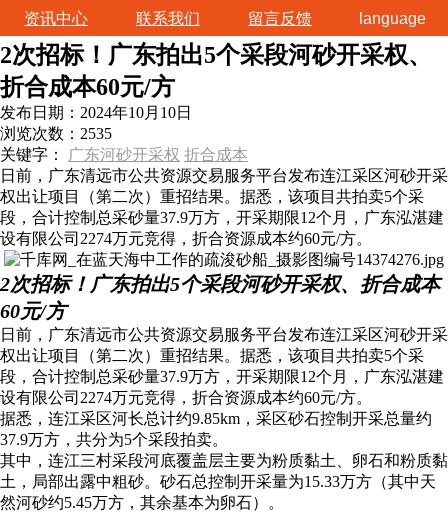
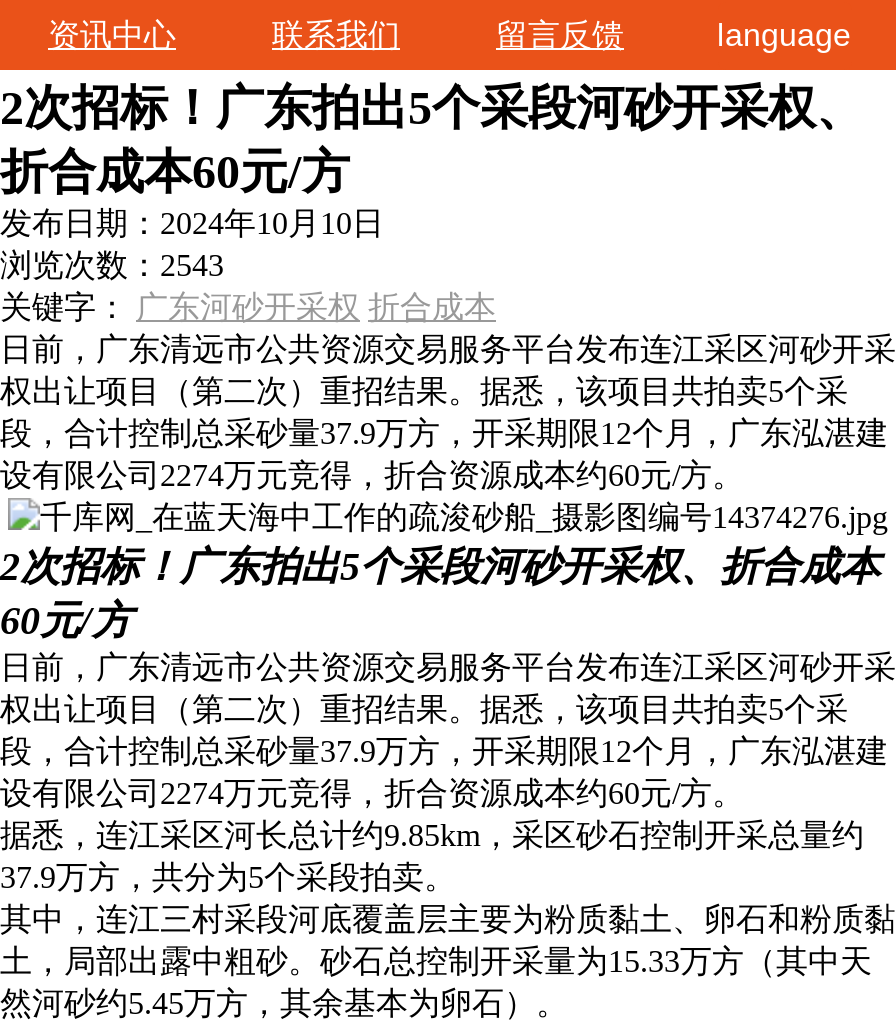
[0,125,112,142] 浏览次数：2535 -> [0,248,224,282] 浏览次数：2543

